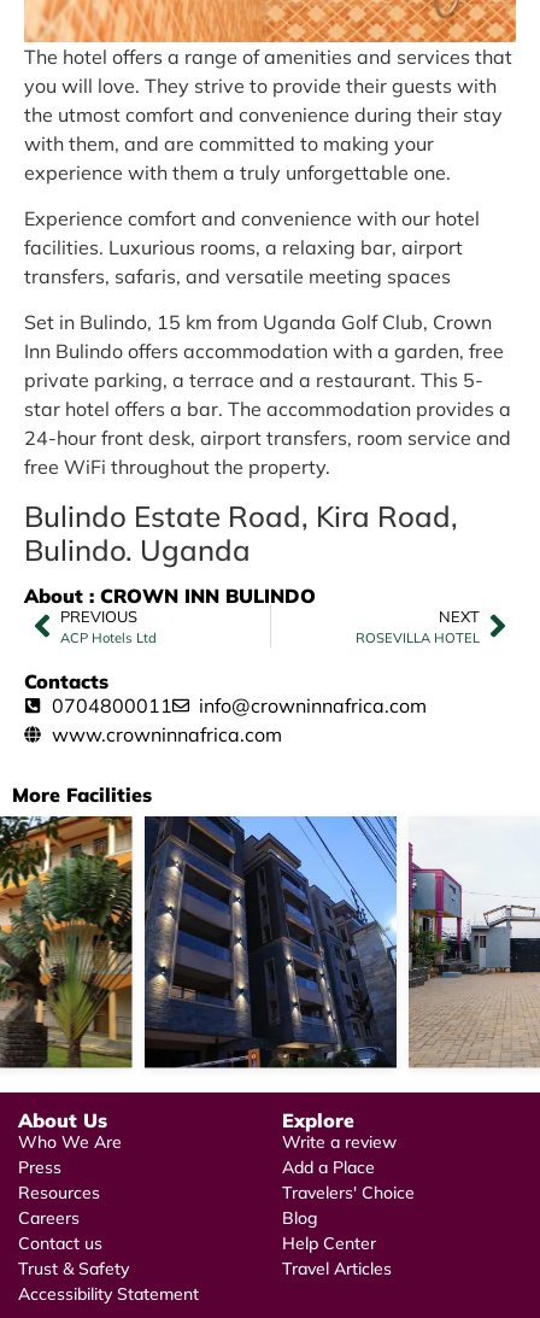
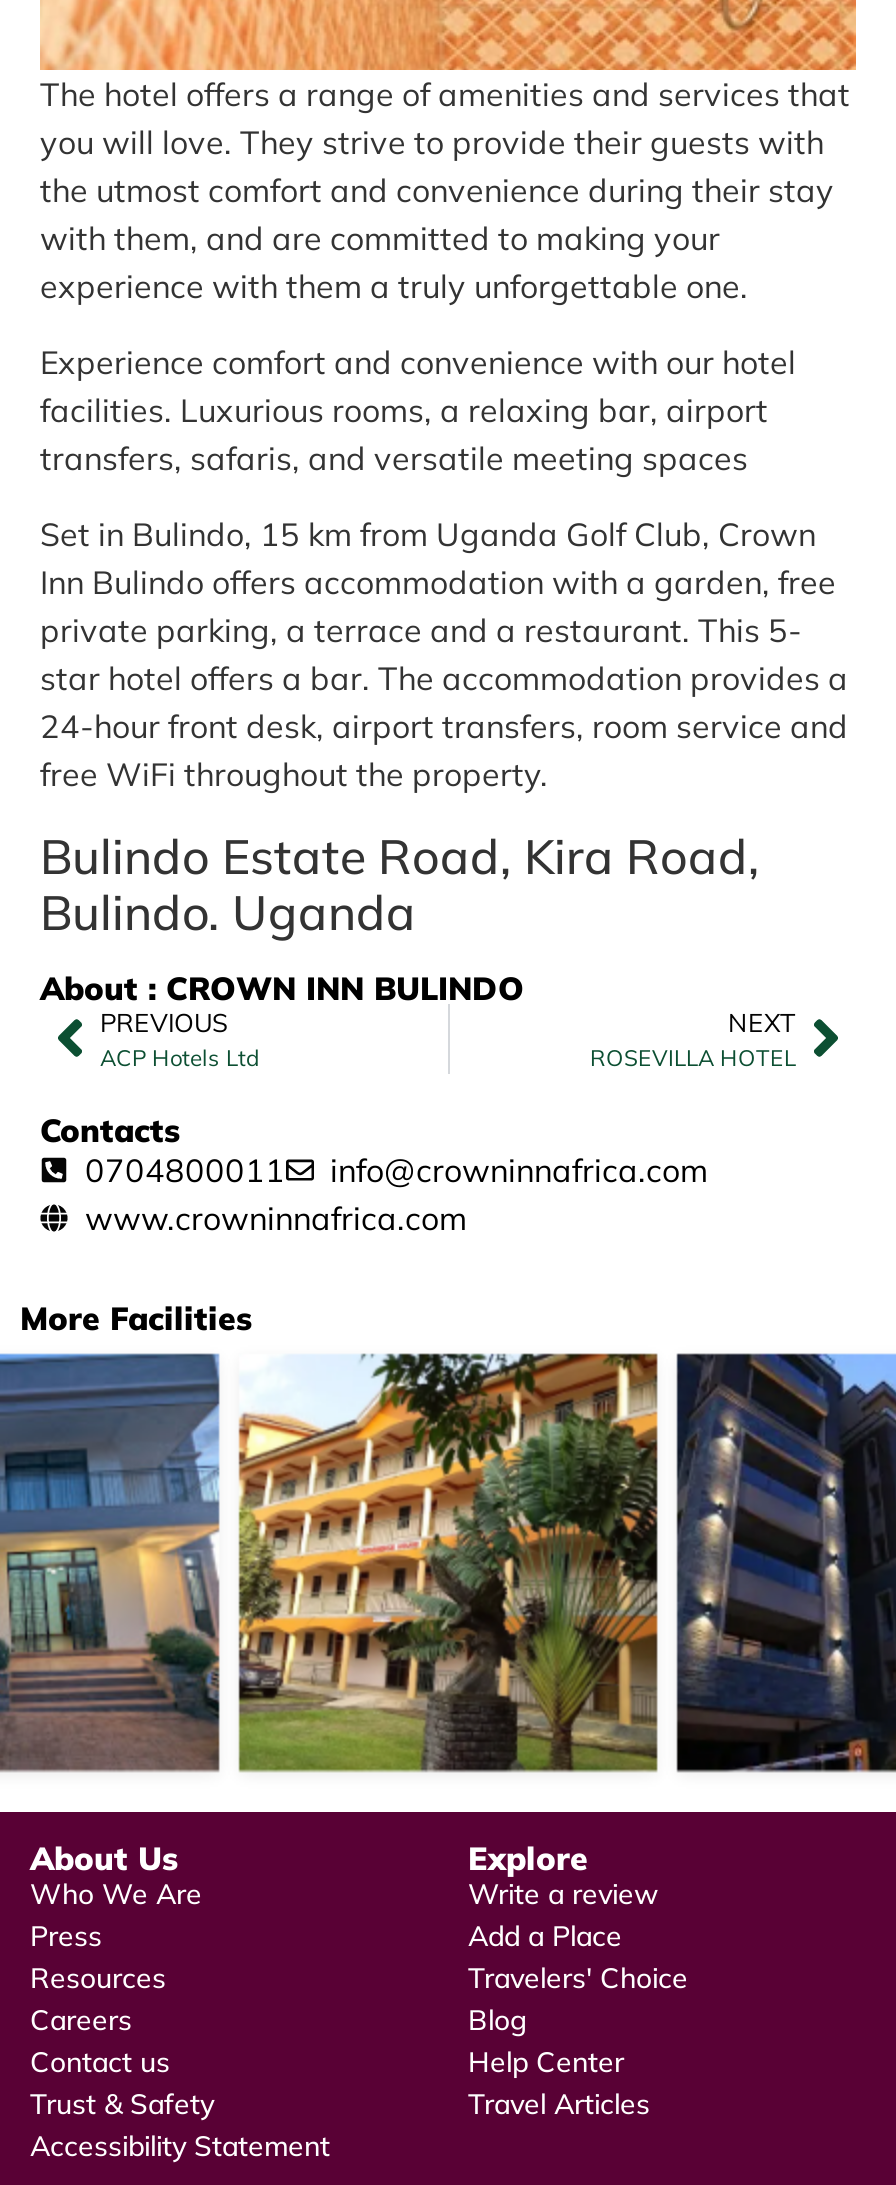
[4,815,134,1068] [image] -> [6,1352,220,1772] [image]
[143,815,398,1068] [image] -> [238,1352,660,1772] [image]
[407,816,536,1067] [image] -> [674,1352,890,1772] [image]

